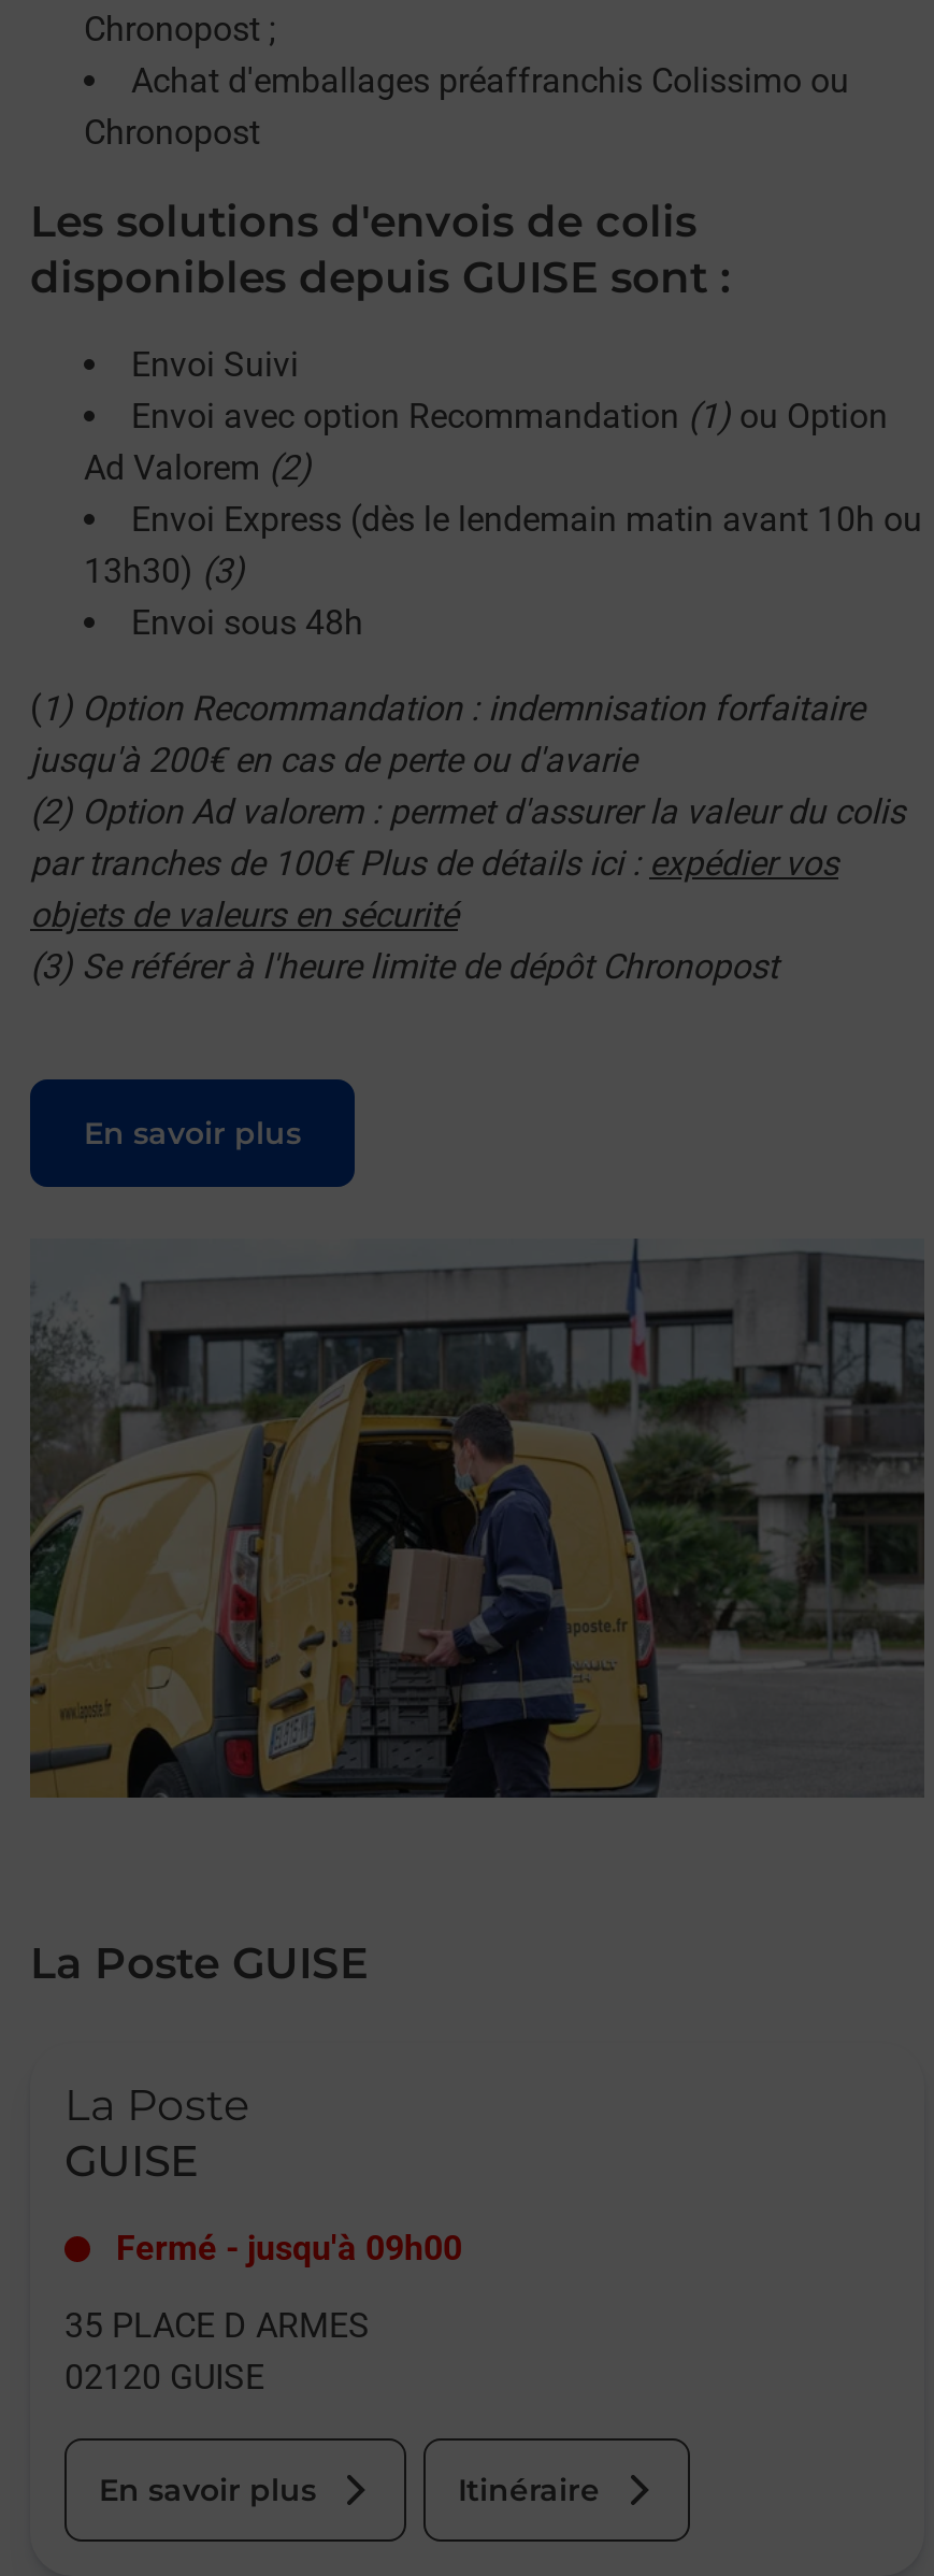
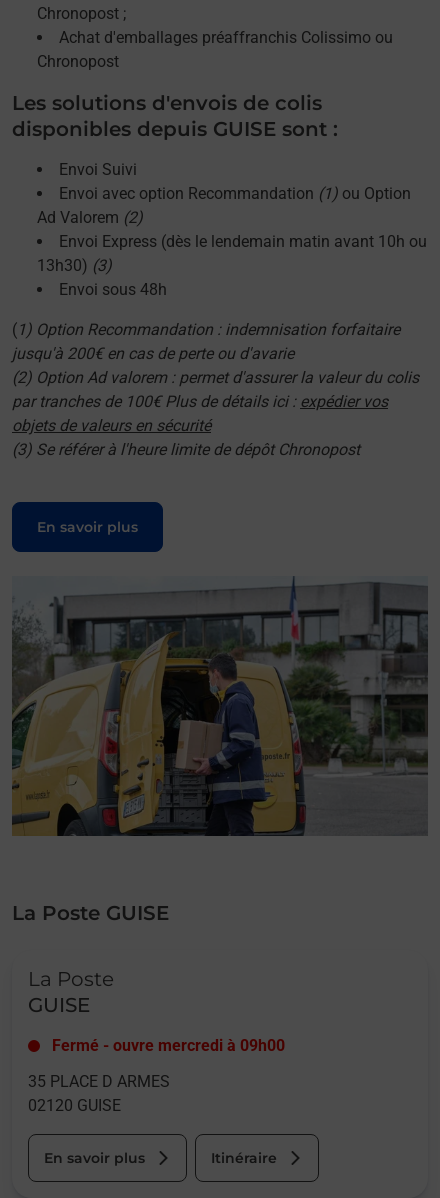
[116,2228,462,2269] Fermé - jusqu'à 09h00 -> [52,1036,285,1055] Fermé - ouvre mercredi à 09h00

